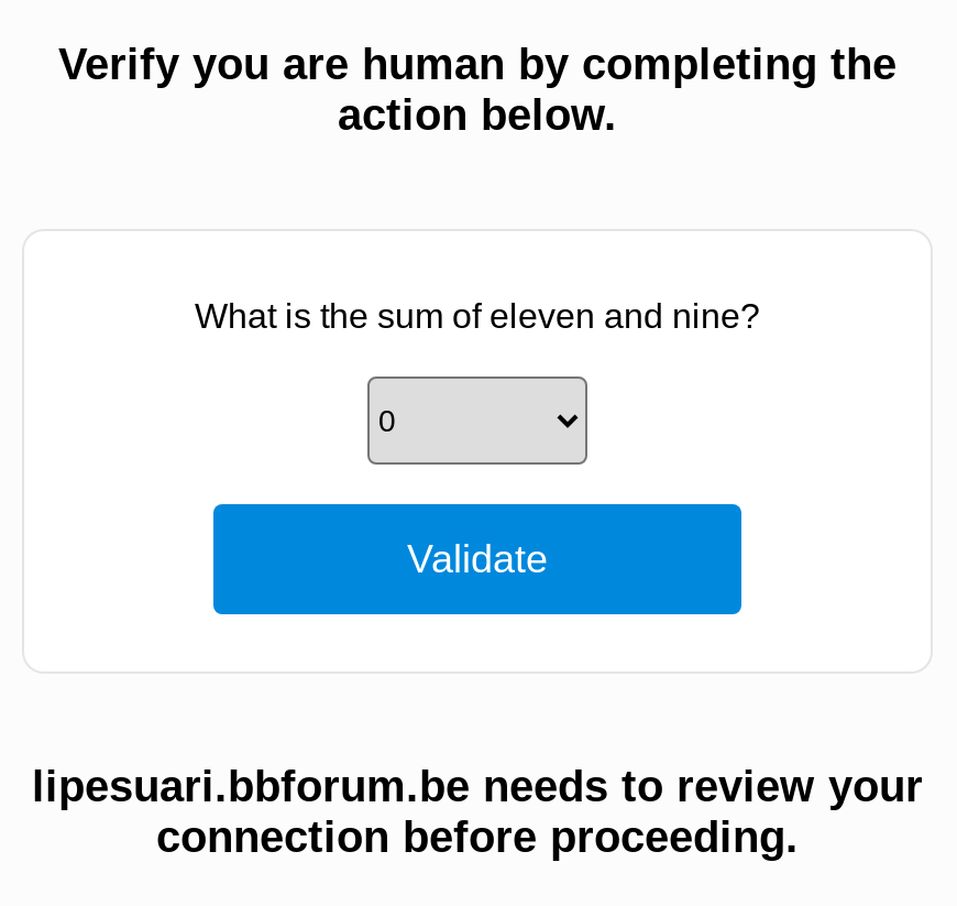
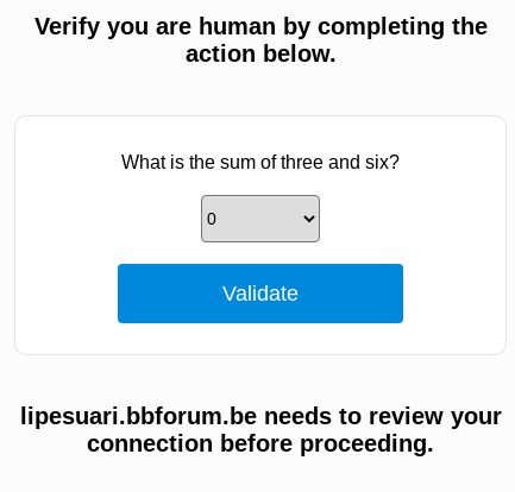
[195,297,760,335] What is the sum of eleven and nine? -> [121,152,400,172] What is the sum of three and six?

